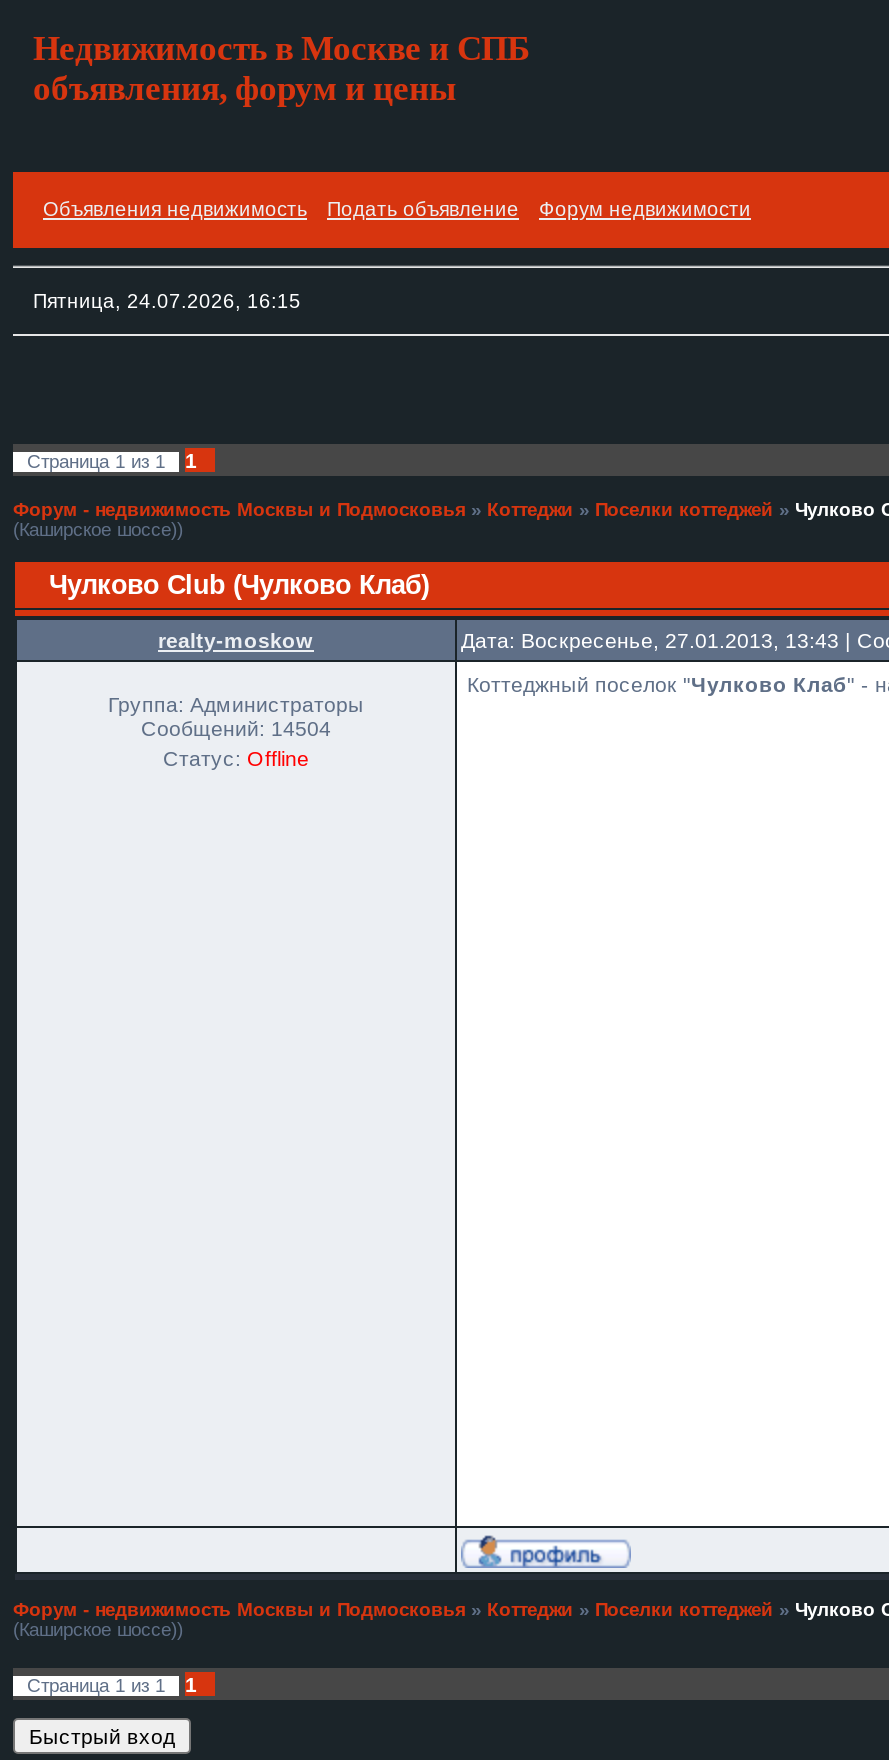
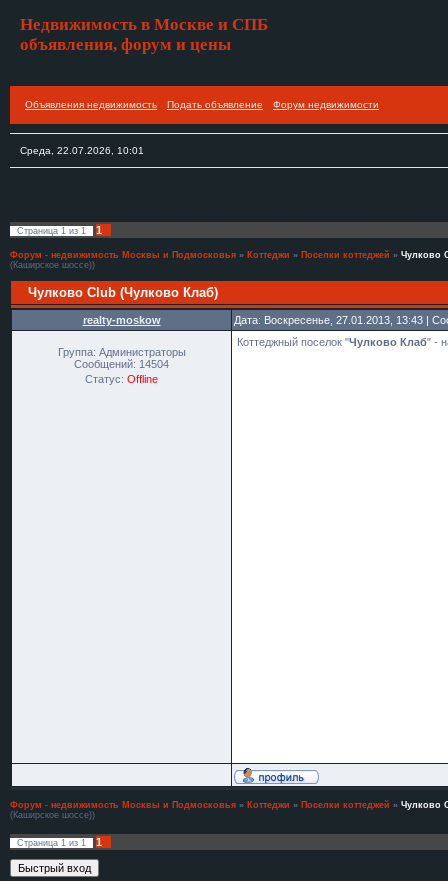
[33,290,301,312] Пятница, 24.07.2026, 16:15 -> [20,145,144,156] Среда, 22.07.2026, 10:01

